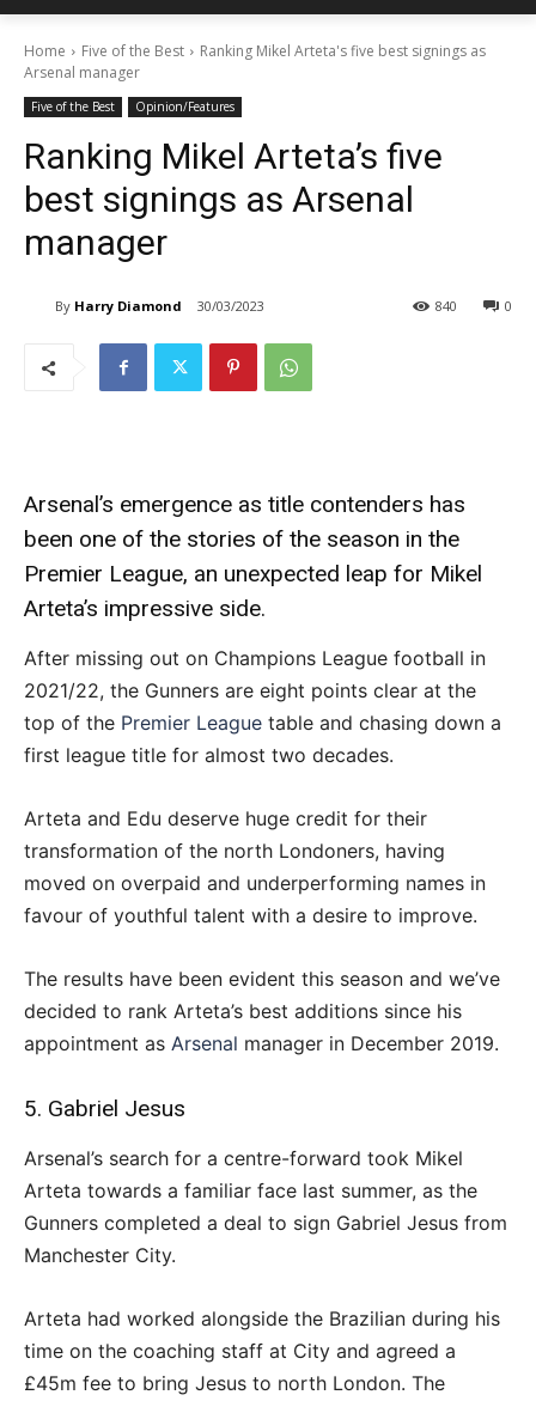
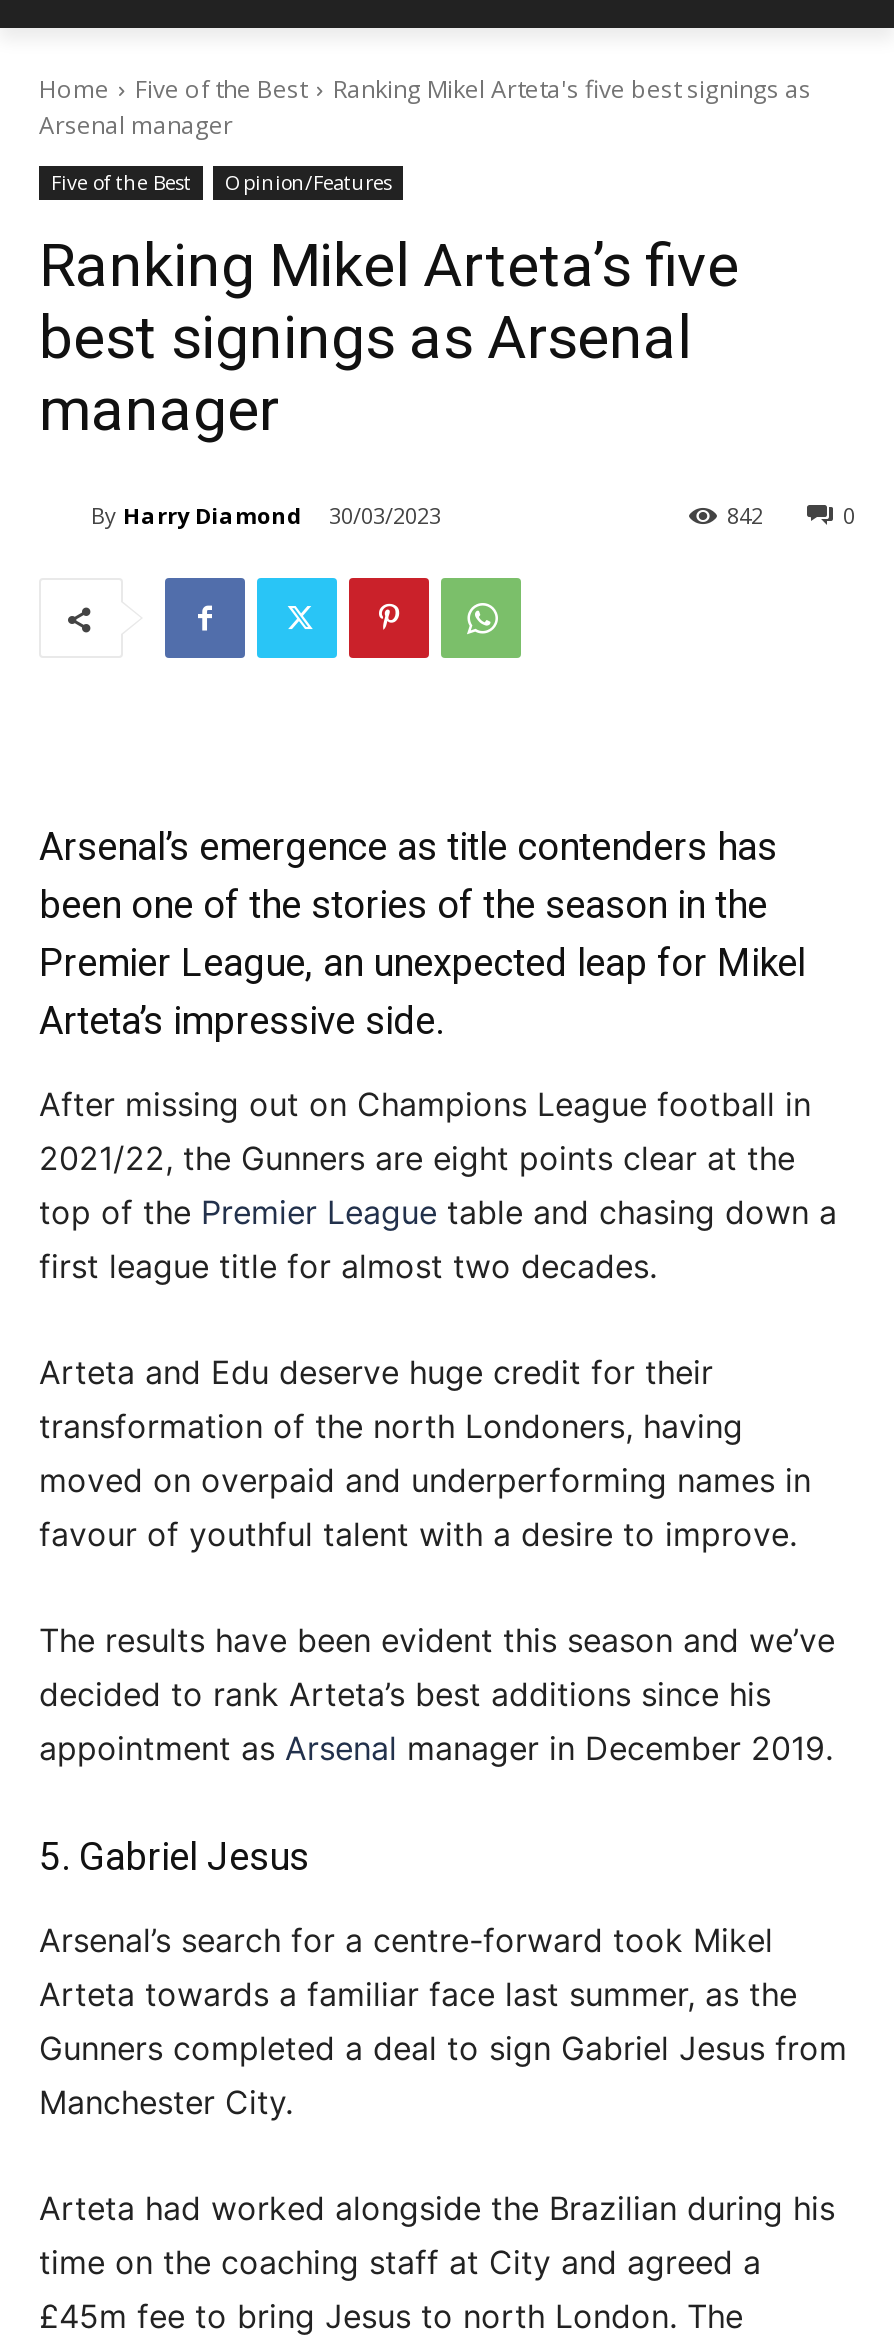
[435,297,457,315] 840 -> [727,500,763,530] 842

